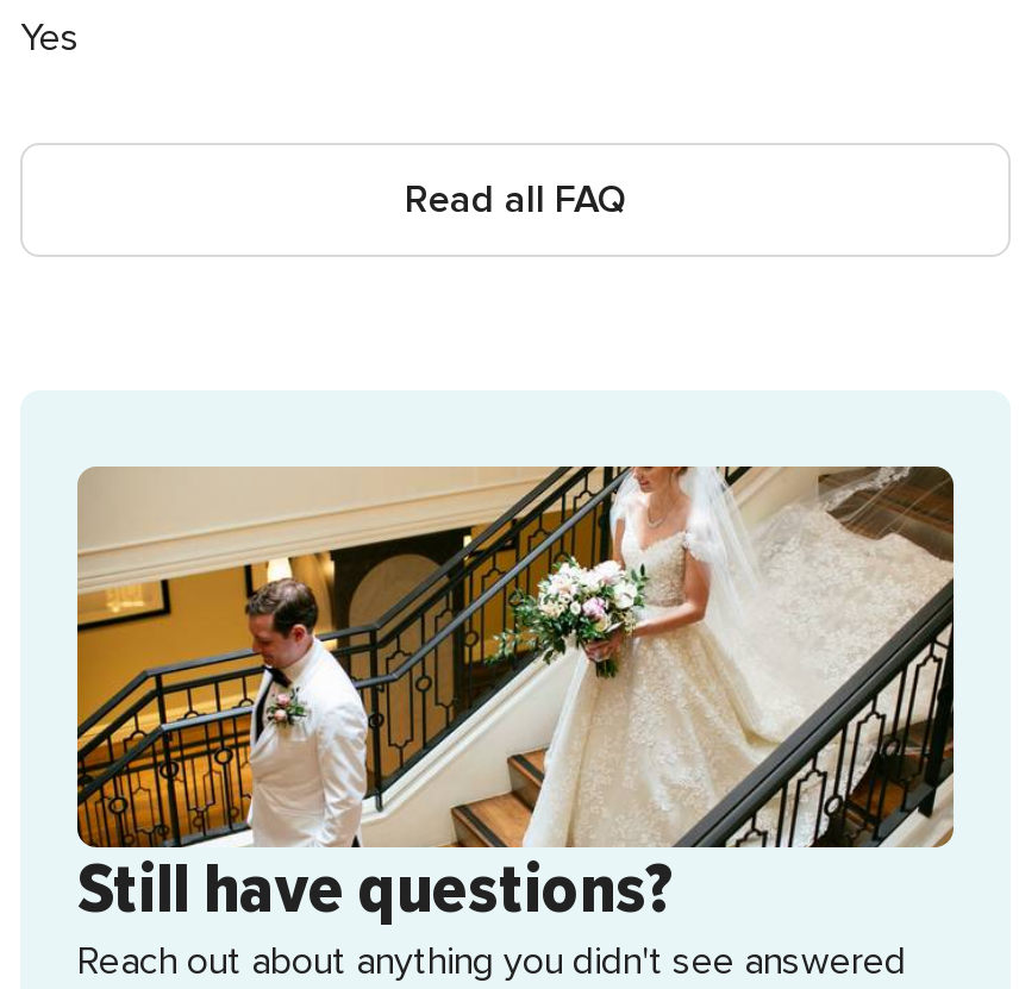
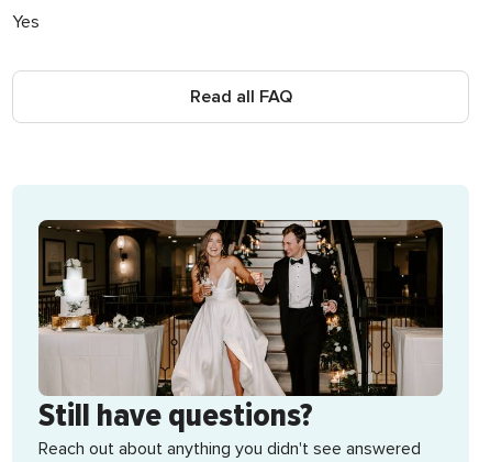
[75,465,956,851] [image] -> [37,219,444,397] [image]

